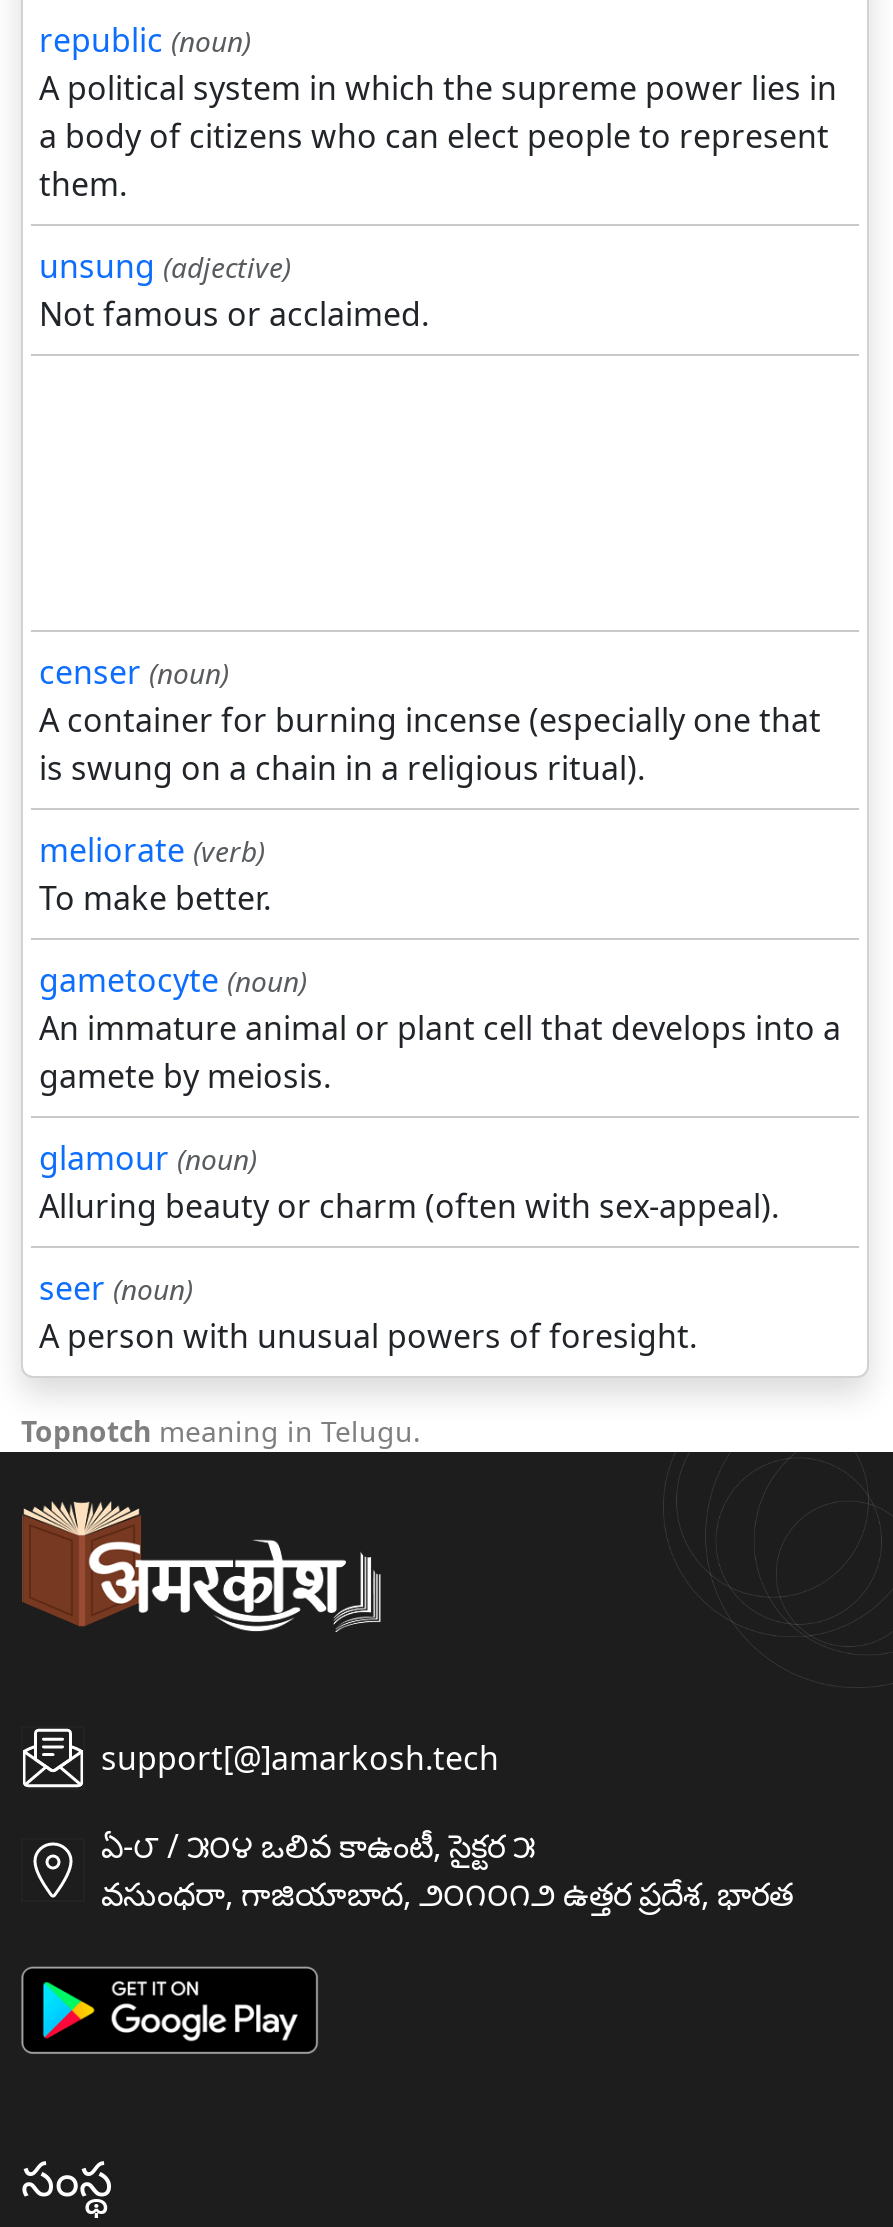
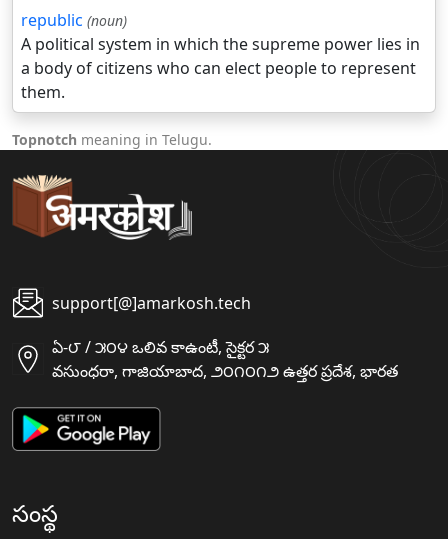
[39,244,429,336] unsung (adjective) | Not famous or acclaimed. -> none
[39,650,841,1358] censer (noun) | A container for burning incense (especially one that | is swung on a chain in a religious ritual). | meliorate (verb) | To make better. | gametocyte (noun) | An immature animal or plant cell that develops into a | gamete by meiosis. | glamour (noun) | Alluring beauty or charm (often with sex-appeal). | seer (noun) | A person with unusual powers of foresight. -> none

